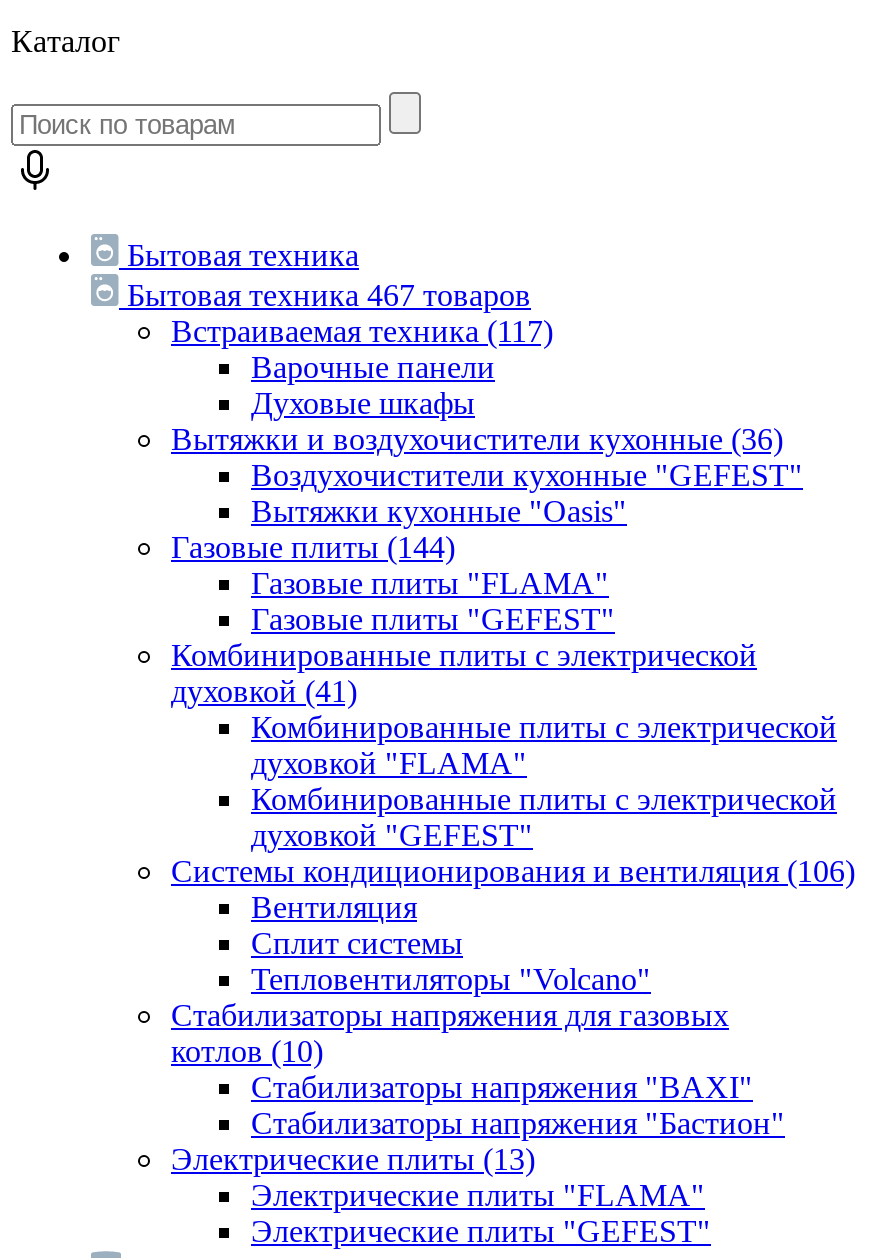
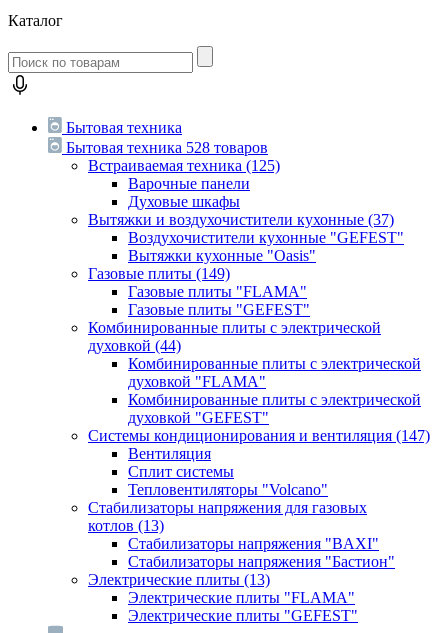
[119,278,531,312] Бытовая техника 467 товаров -> [62,139,268,156] Бытовая техника 528 товаров
[171,314,553,348] Встраиваемая техника (117) -> [88,157,280,174] Встраиваемая техника (125)
[171,422,783,456] Вытяжки и воздухочистители кухонные (36) -> [88,211,394,228] Вытяжки и воздухочистители кухонные (37)
[171,530,455,564] Газовые плиты (144) -> [88,265,230,282] Газовые плиты (149)
[171,674,357,708] духовкой(41) -> [88,337,181,354] духовкой(44)
[171,854,855,888] Системы кондиционирования и вентиляция (106) -> [88,427,430,444] Системы кондиционирования и вентиляция (147)
[171,1034,323,1068] котлов (10) -> [88,517,164,534] котлов (13)

